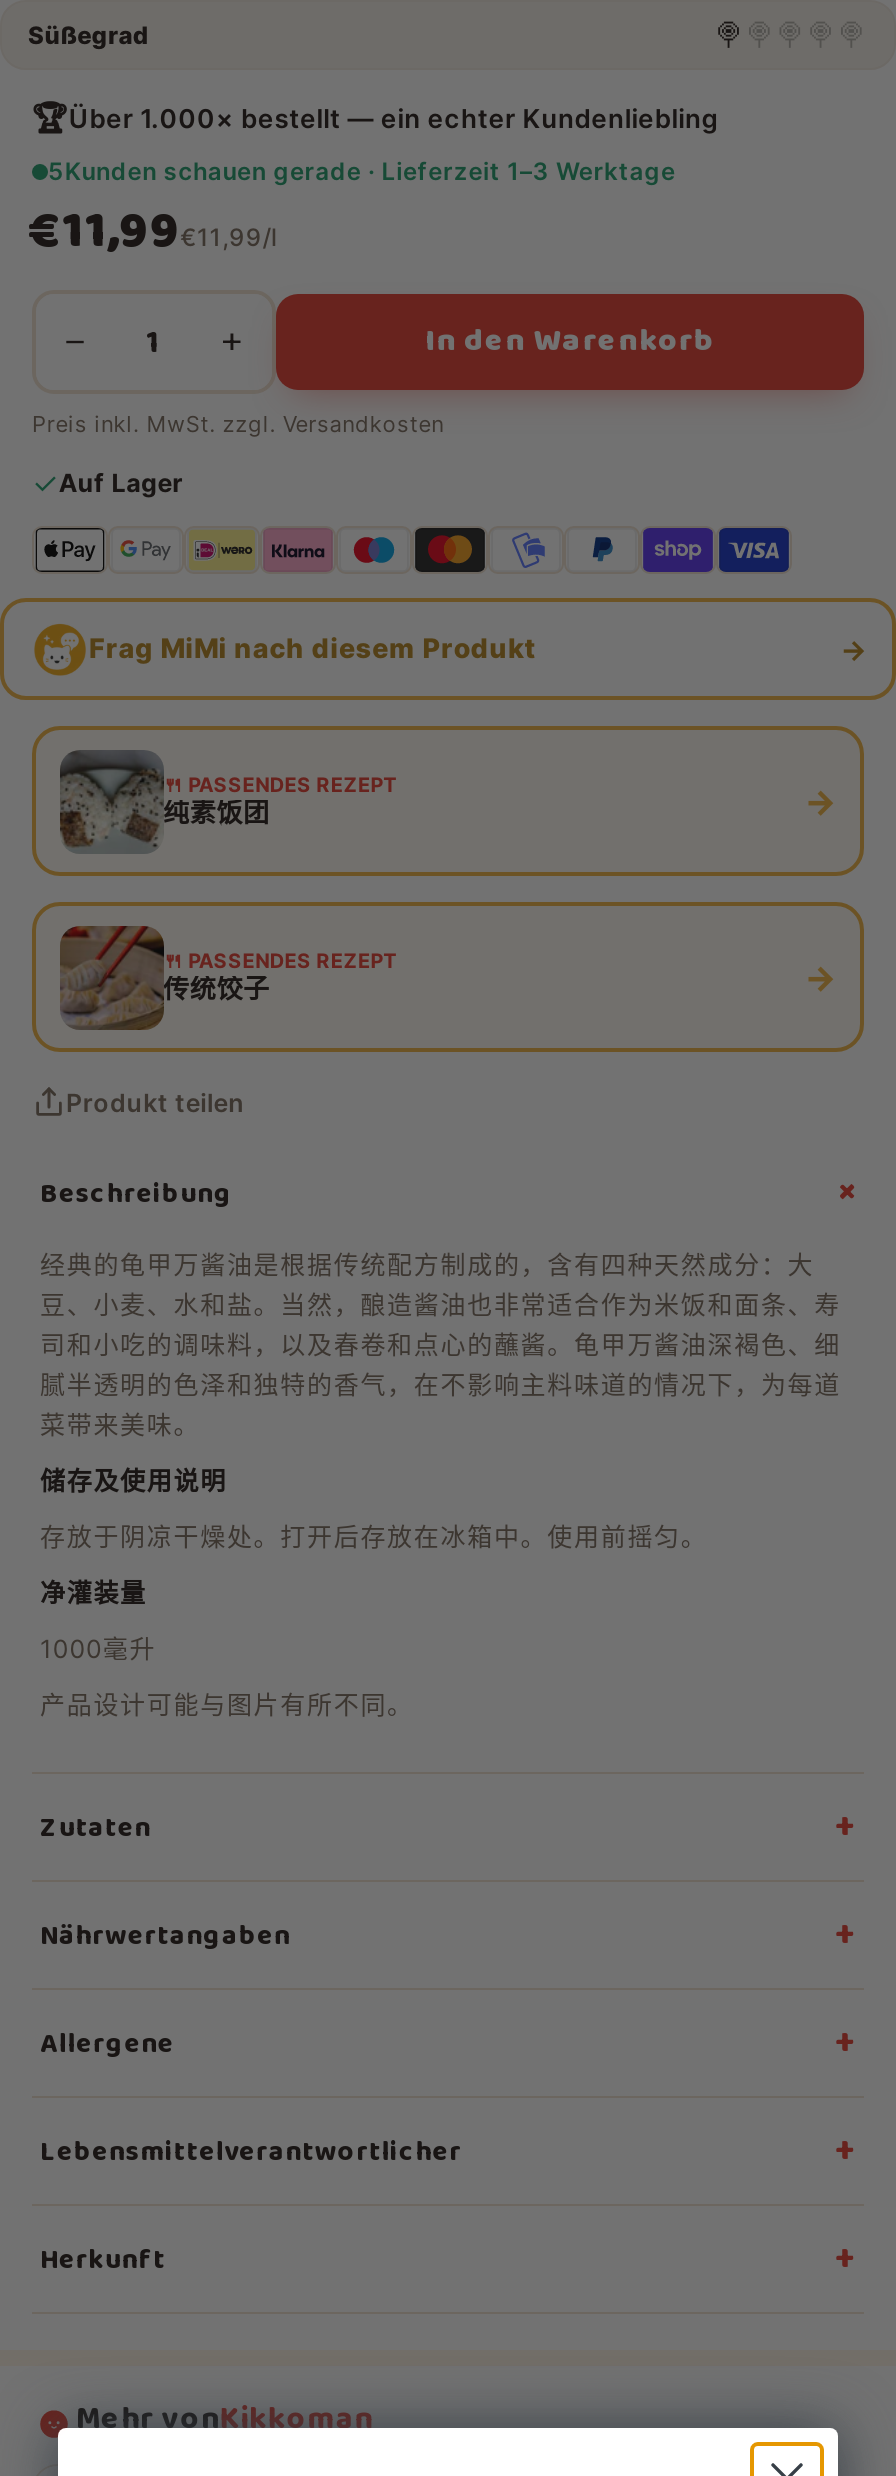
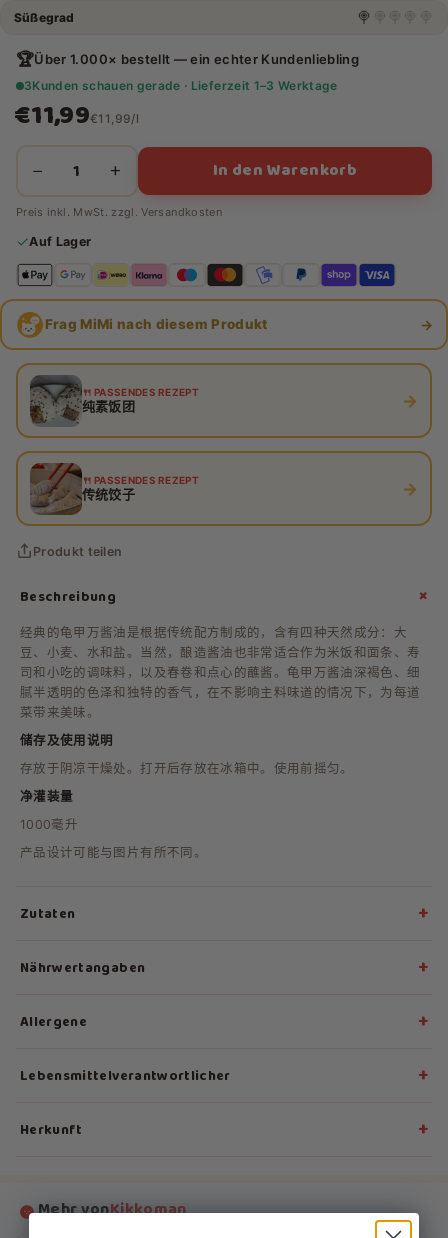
[48,156,676,186] 5Kunden schauen gerade · Lieferzeit 1–3 Werktage -> [24,78,338,93] 3Kunden schauen gerade · Lieferzeit 1–3 Werktage

